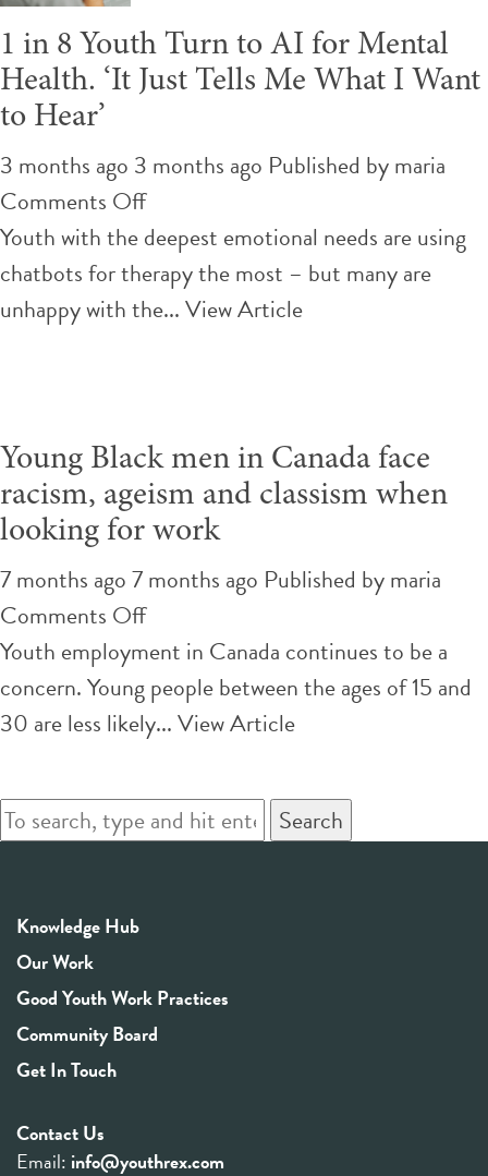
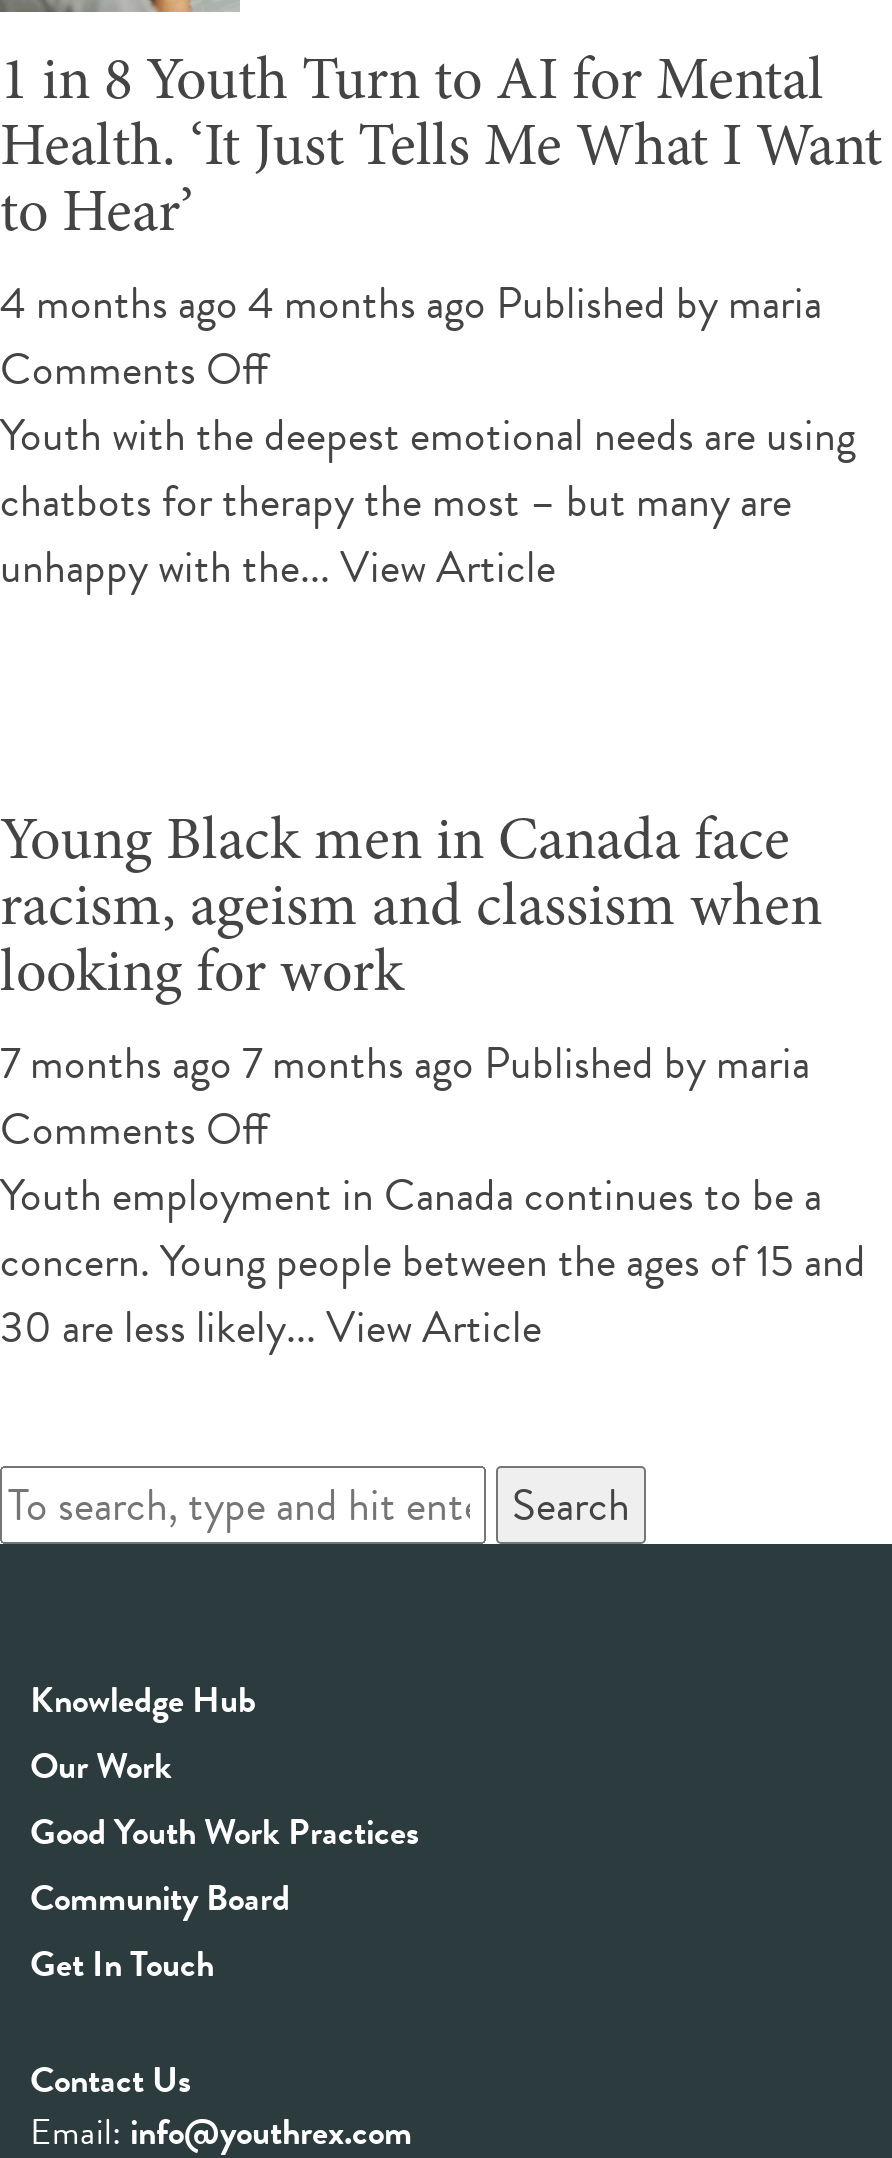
[0,147,446,183] 3 months ago 3 months ago Published by maria -> [0,269,822,335] 4 months ago 4 months ago Published by maria

